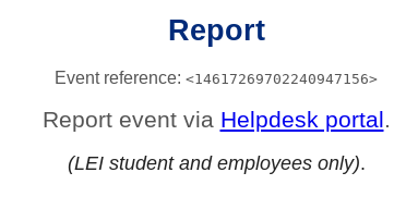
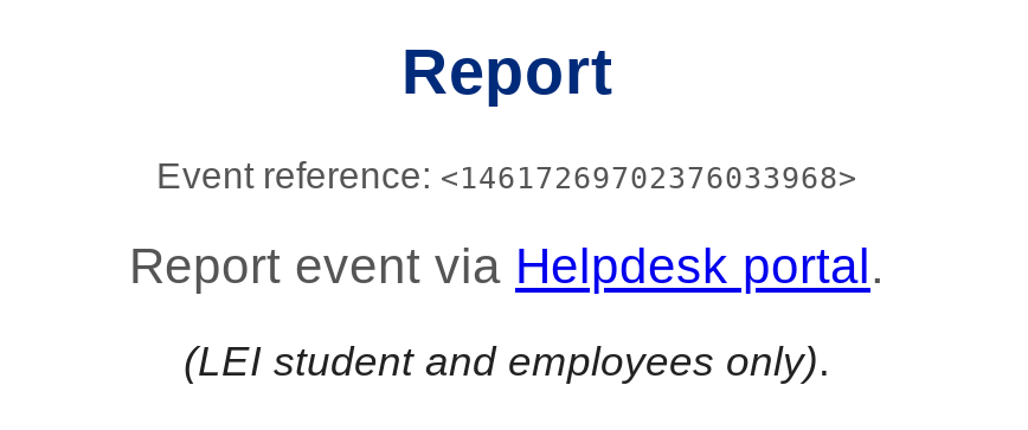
[55,68,378,87] Event reference: <14617269702240947156> -> [156,154,857,195] Event reference: <14617269702376033968>

